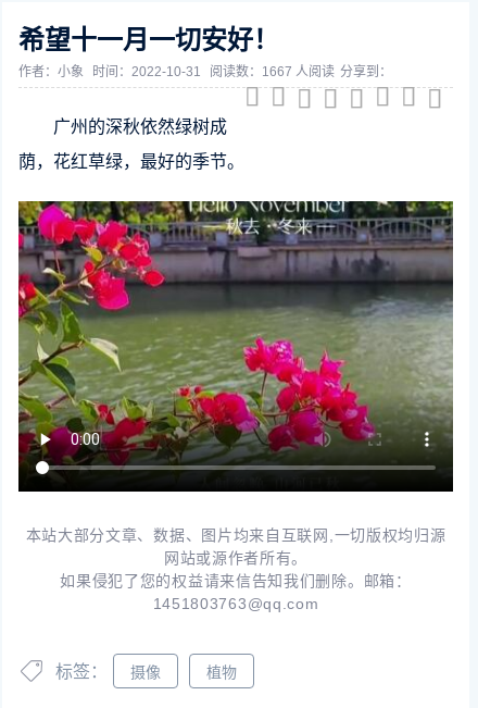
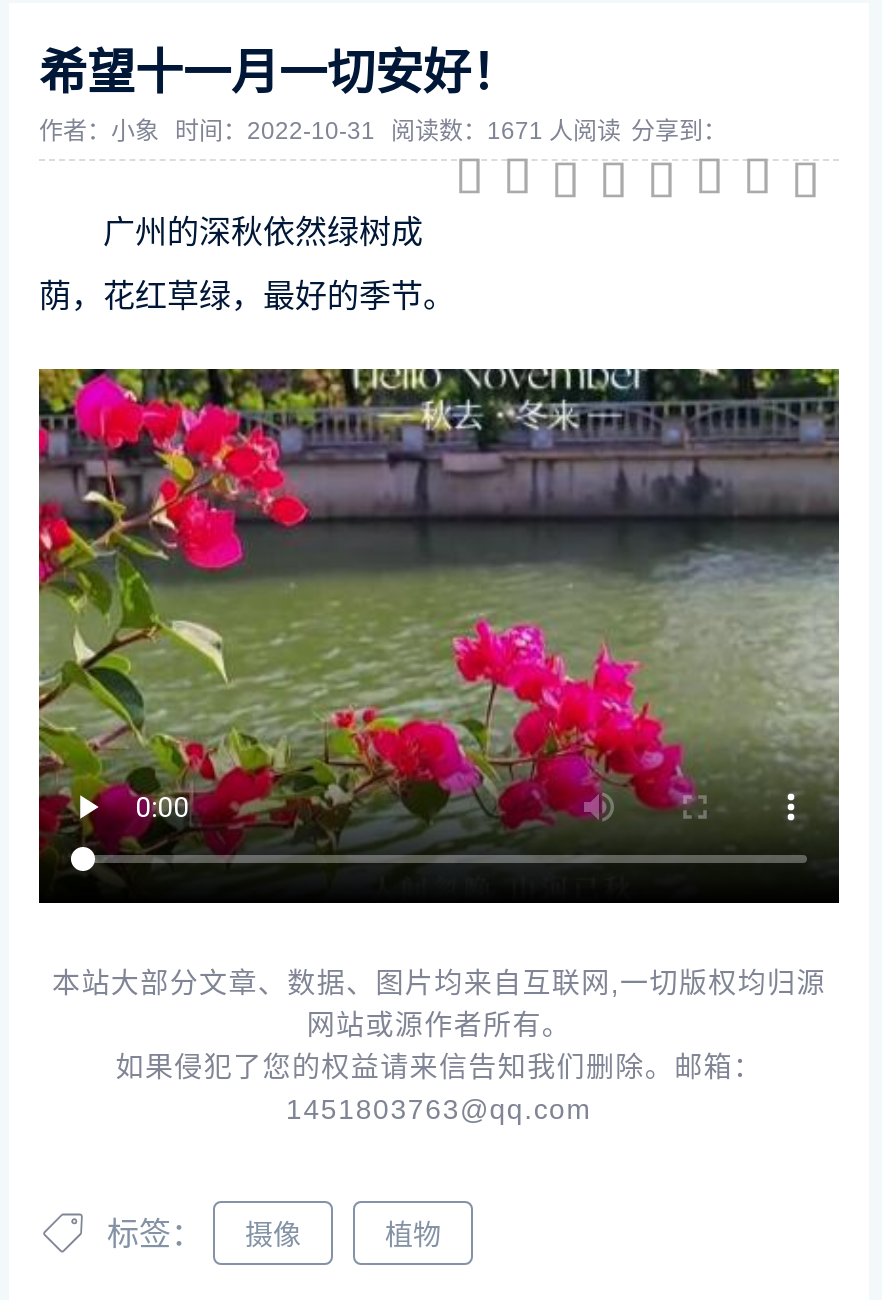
[18,64,392,79] 作者：小象 时间：2022-10-31 阅读数：1667 人阅读 分享到： -> [39,117,727,145] 作者：小象 时间：2022-10-31 阅读数：1671 人阅读 分享到：

